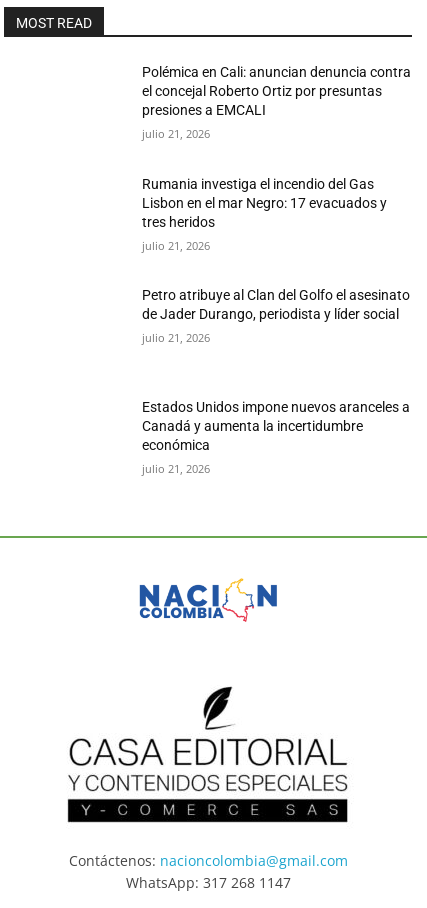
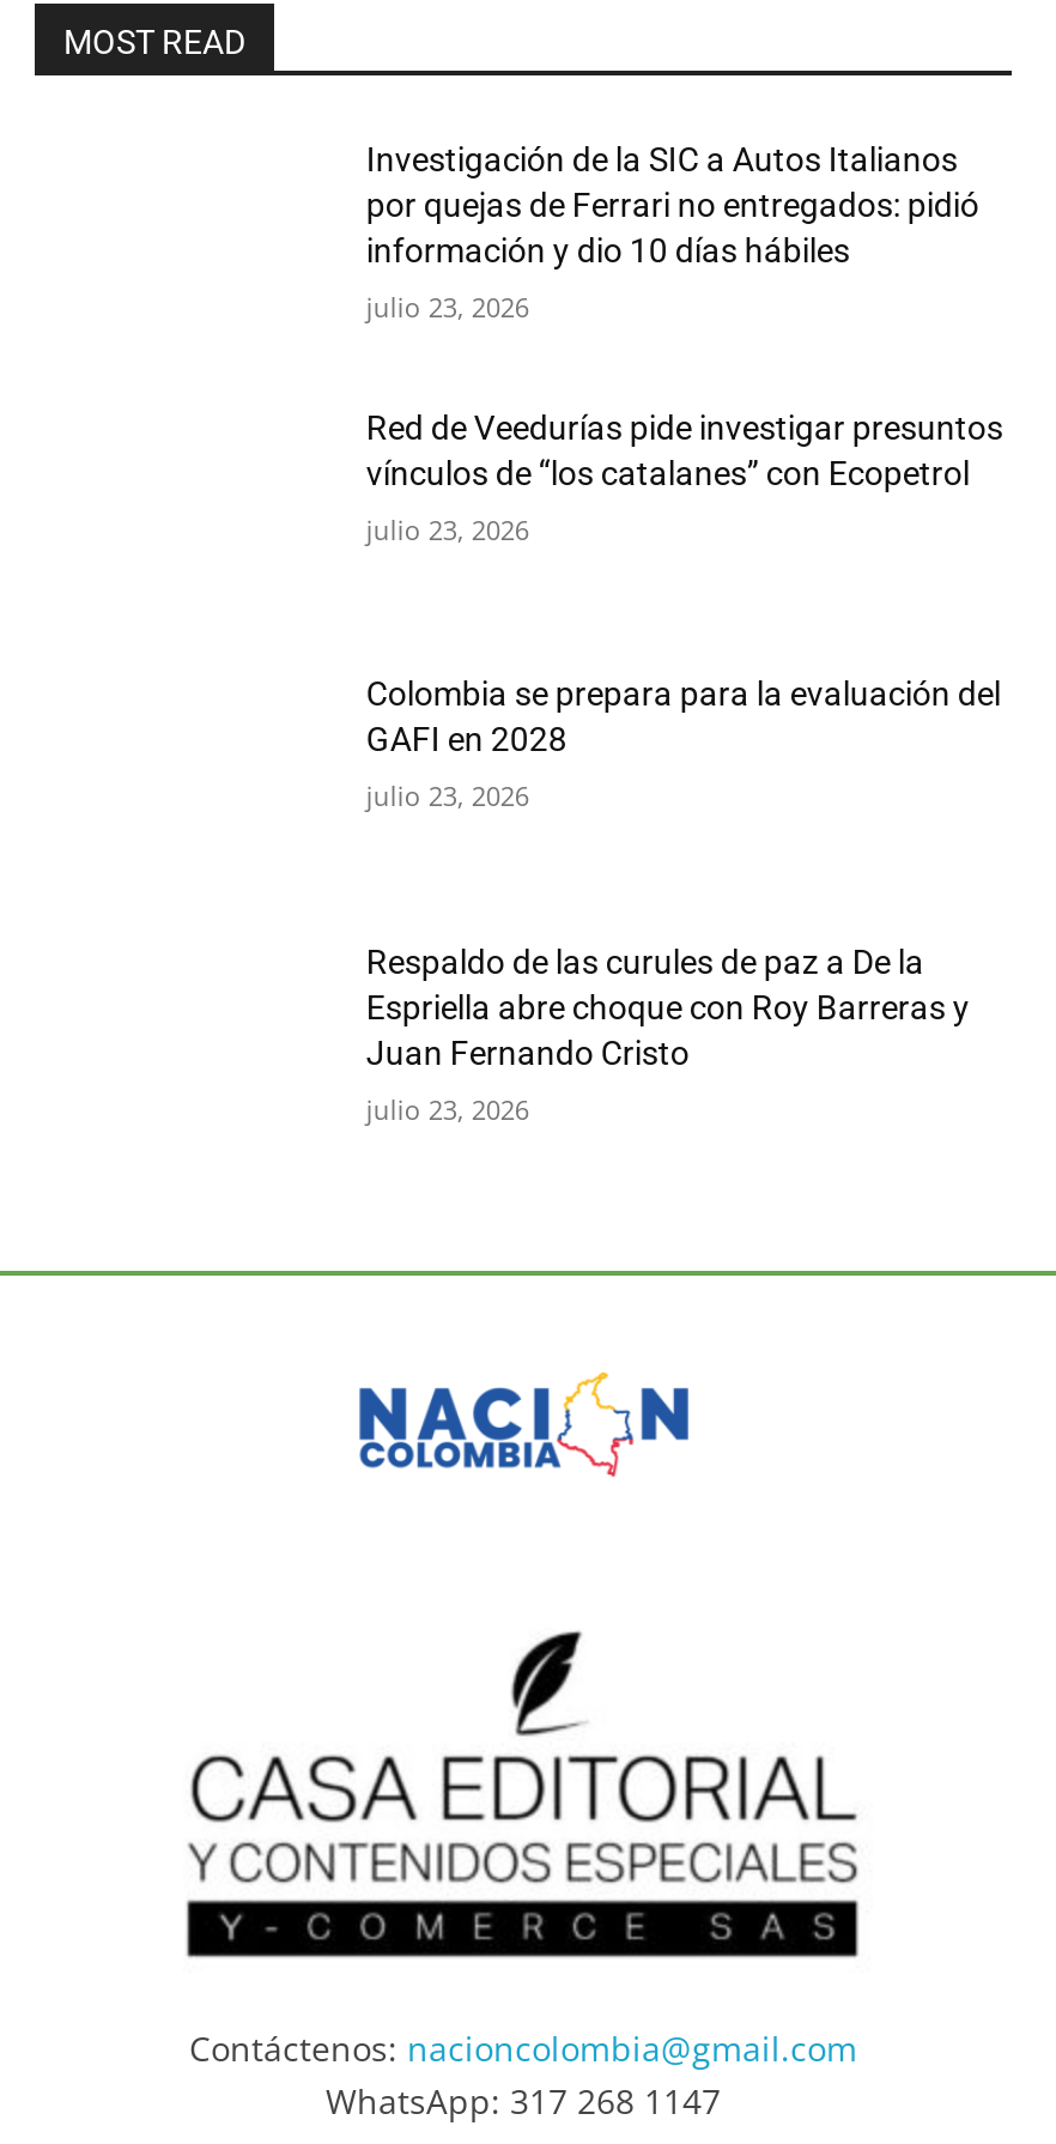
[142,64,411,118] Polémica en Cali: anuncian denuncia contra | el concejal Roberto Ortiz por presuntas | presiones a EMCALI -> [366,140,979,269] Investigación de la SIC a Autos Italianos | por quejas de Ferrari no entregados: pidió | información y dio 10 días hábiles
[142,126,210,141] julio 21, 2026 -> [366,289,529,325] julio 23, 2026
[142,176,387,230] Rumania investiga el incendio del Gas | Lisbon en el mar Negro: 17 evacuados y | tres heridos -> [366,408,1003,492] Red de Veedurías pide investigar presuntos | vínculos de “los catalanes” con Ecopetrol
[142,238,210,253] julio 21, 2026 -> [366,511,529,547] julio 23, 2026
[142,287,410,322] Petro atribuye al Clan del Golfo el asesinato | de Jader Durango, periodista y líder social -> [366,675,1001,759] Colombia se prepara para la evaluación del | GAFI en 2028
[142,330,210,345] julio 21, 2026 -> [366,778,529,814] julio 23, 2026
[142,399,410,453] Estados Unidos impone nuevos aranceles a | Canadá y aumenta la incertidumbre | económica -> [366,943,970,1072] Respaldo de las curules de paz a De la | Espriella abre choque con Roy Barreras y | Juan Fernando Cristo
[142,461,210,476] julio 21, 2026 -> [366,1091,529,1127] julio 23, 2026

